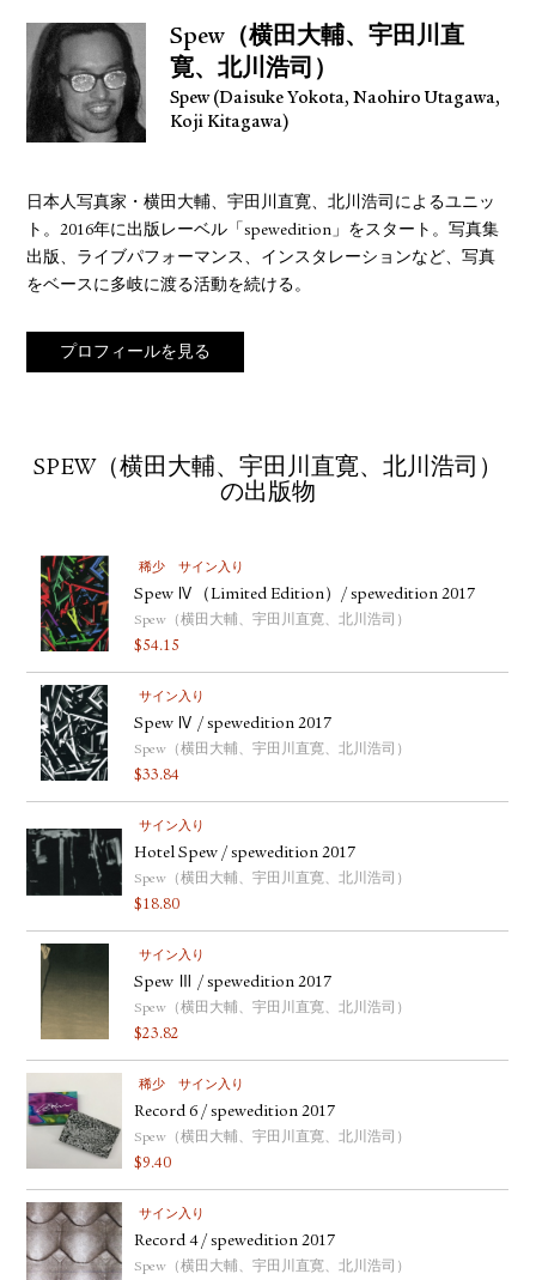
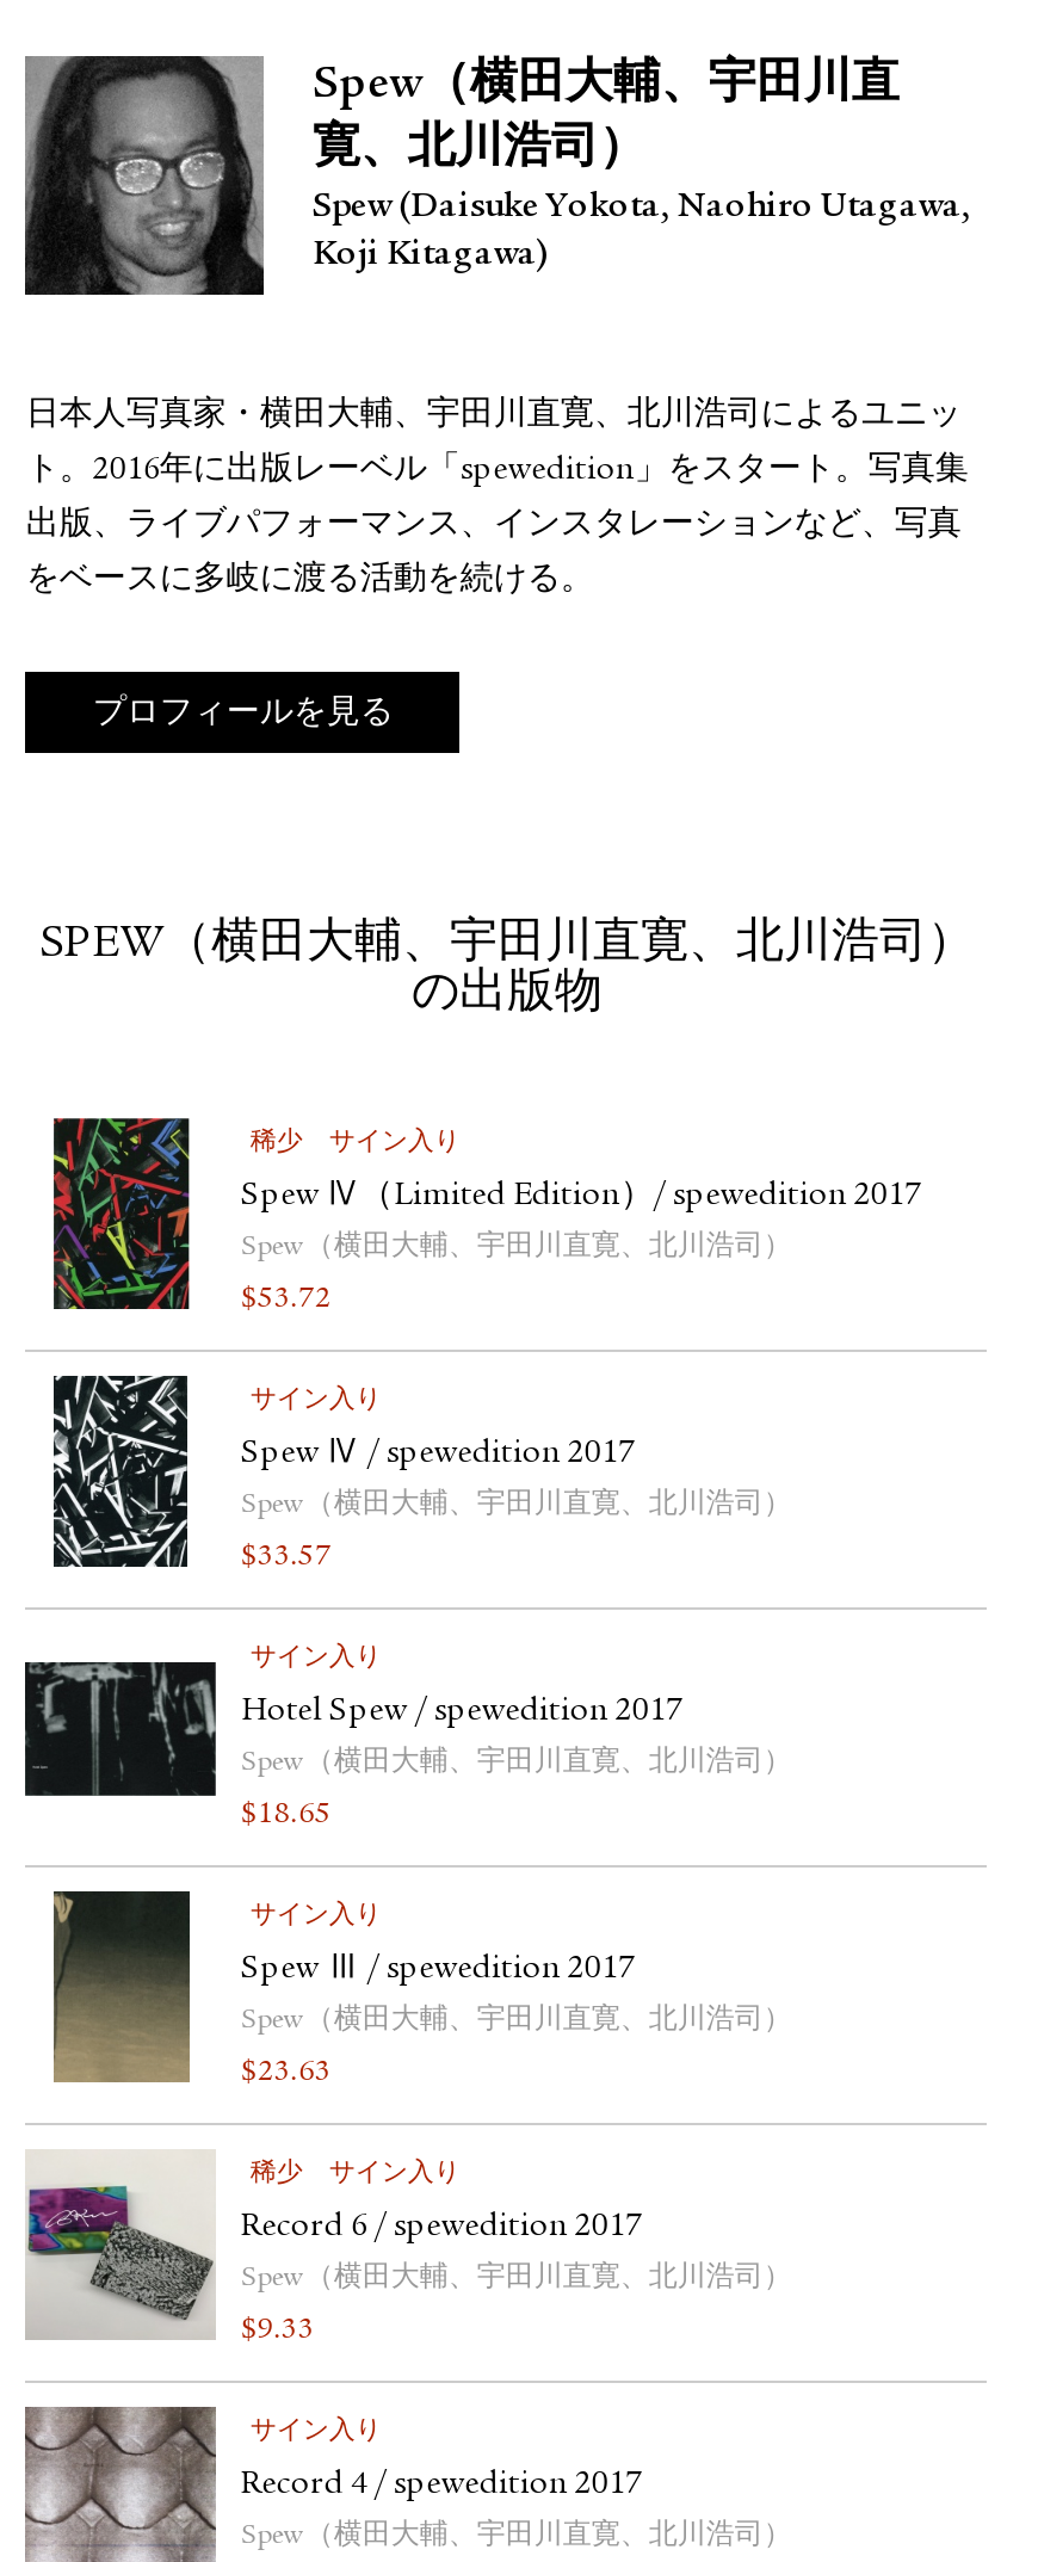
[134,640,180,655] $54.15 -> [241,1286,331,1317] $53.72
[134,769,180,785] $33.84 -> [241,1544,331,1575] $33.57
[134,899,180,914] $18.80 -> [241,1802,331,1833] $18.65
[134,1028,180,1043] $23.82 -> [241,2059,331,2090] $23.63
[134,1157,172,1173] $9.40 -> [241,2317,315,2348] $9.33

